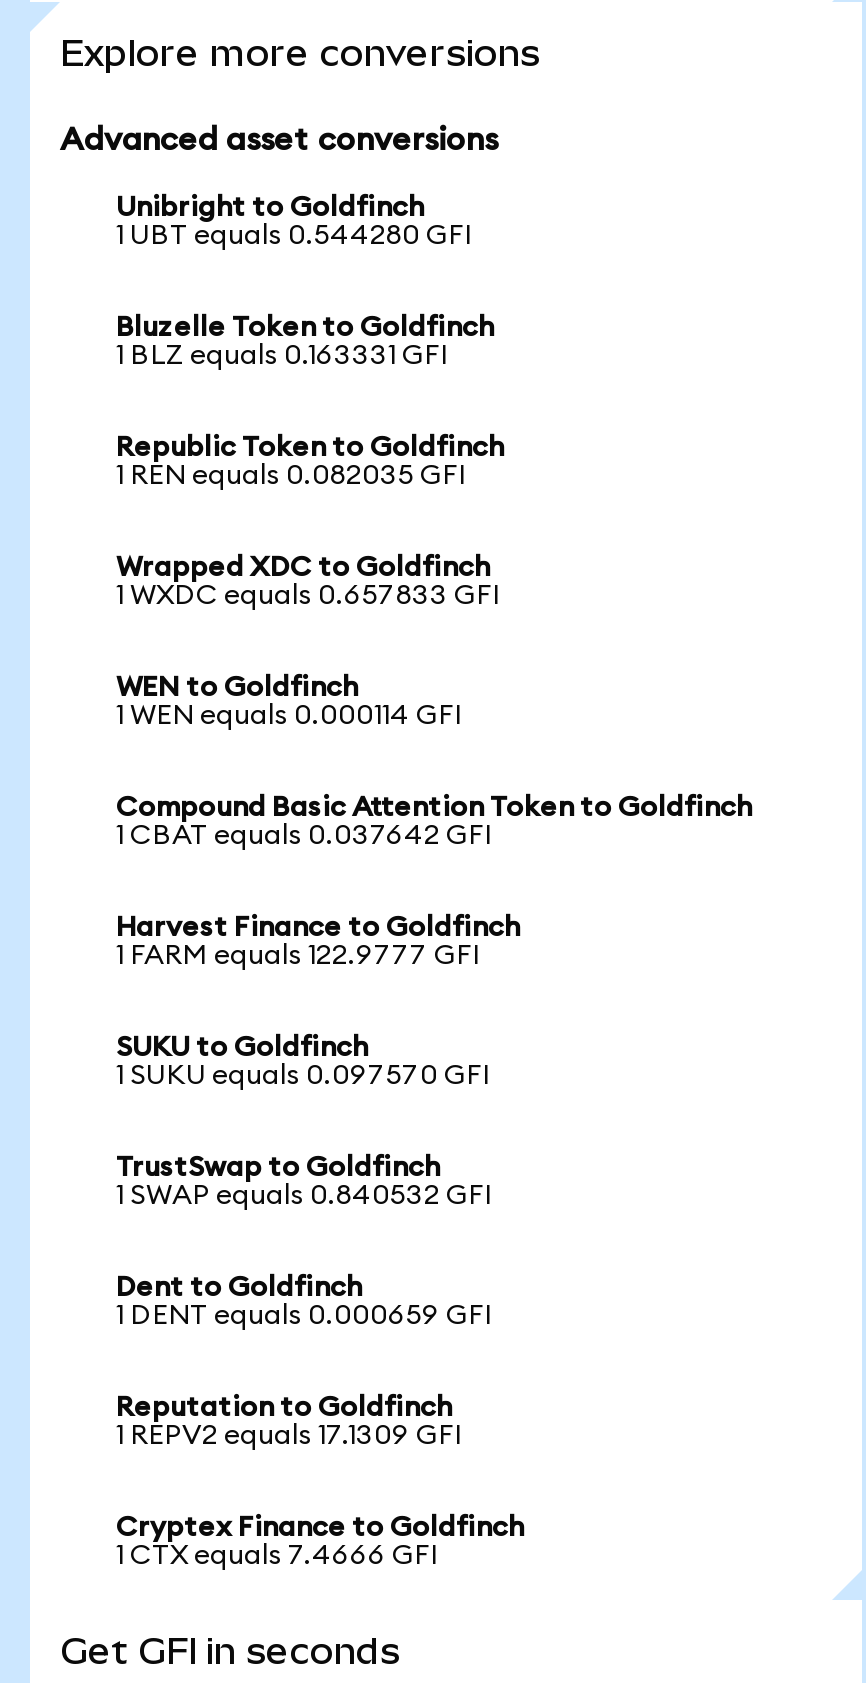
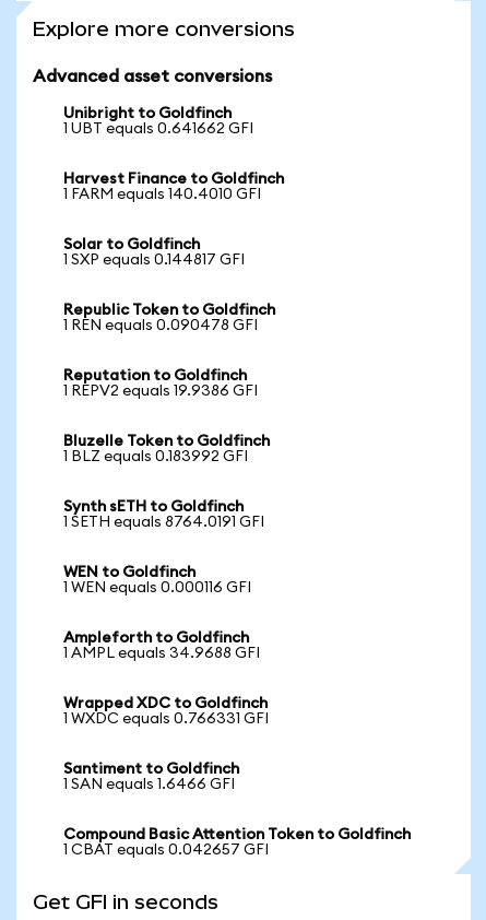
[116,222,500,850] 1 UBT equals 0.544280 GFI | 1 BLZ equals 0.163331 GFI | 1 REN equals 0.082035 GFI | 1 WXDC equals 0.657833 GFI | 1 WEN equals 0.000114 GFI | 1 CBAT equals 0.037642 GFI -> [63,121,253,137] 1 UBT equals 0.641662 GFI
moved [116,314,494,342] -> [63,434,270,449]: Bluzelle Token to Goldfinch
moved [116,434,504,462] -> [63,303,275,318]: Republic Token to Goldfinch
moved [116,554,490,582] -> [63,696,268,711]: Wrapped XDC to Goldfinch
moved [116,674,358,702] -> [63,565,195,580]: WEN to Goldfinch
moved [116,794,752,822] -> [63,827,411,842]: Compound Basic Attention Token to Goldfinch
moved [116,914,520,942] -> [63,172,284,187]: Harvest Finance to Goldfinch
[116,942,492,1330] 1 FARM equals 122.9777 GFI | SUKU to Goldfinch | 1 SUKU equals 0.097570 GFI | TrustSwap to Goldfinch | 1 SWAP equals 0.840532 GFI | Dent to Goldfinch | 1 DENT equals 0.000659 GFI -> [63,187,261,333] 1 FARM equals 140.4010 GFI | Solar to Goldfinch | 1 SXP equals 0.144817 GFI | 1 REN equals 0.090478 GFI
moved [116,1394,452,1422] -> [63,368,247,384]: Reputation to Goldfinch
[116,1422,524,1570] 1 REPV2 equals 17.1309 GFI | Cryptex Finance to Goldfinch | 1 CTX equals 7.4666 GFI -> [63,384,269,858] 1 REPV2 equals 19.9386 GFI | 1 BLZ equals 0.183992 GFI | Synth sETH to Goldfinch | 1 SETH equals 8764.0191 GFI | 1 WEN equals 0.000116 GFI | Ampleforth to Goldfinch | 1 AMPL equals 34.9688 GFI | 1 WXDC equals 0.766331 GFI | Santiment to Goldfinch | 1 SAN equals 1.6466 GFI | 1 CBAT equals 0.042657 GFI

